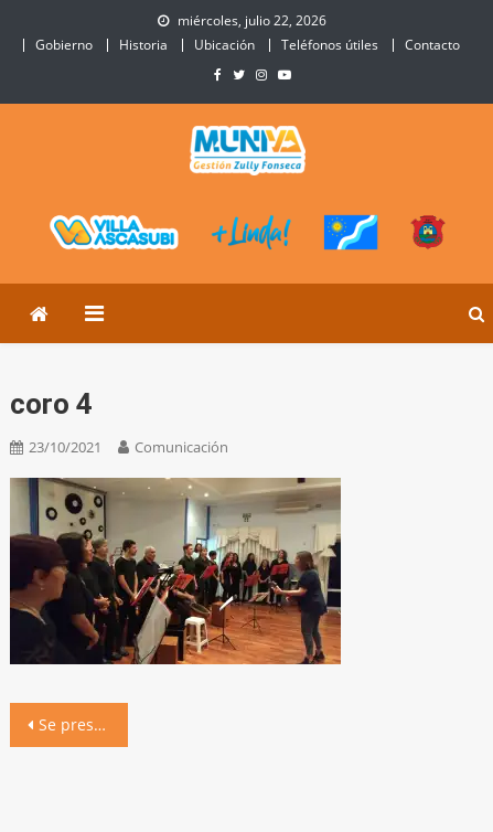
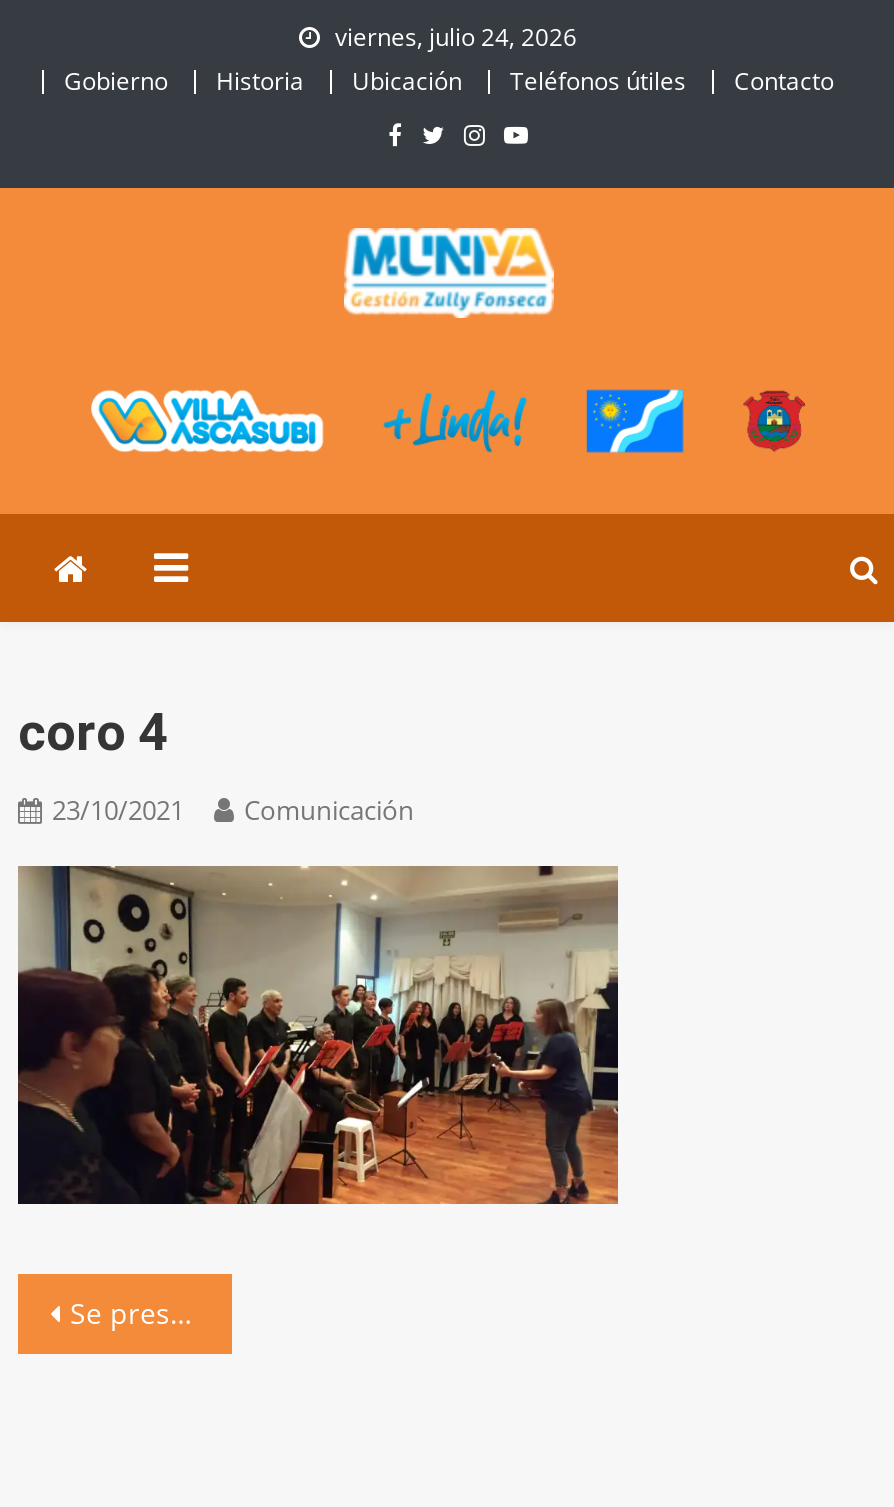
[177,11,326,30] miércoles, julio 22, 2026 -> [335,20,577,54] viernes, julio 24, 2026

